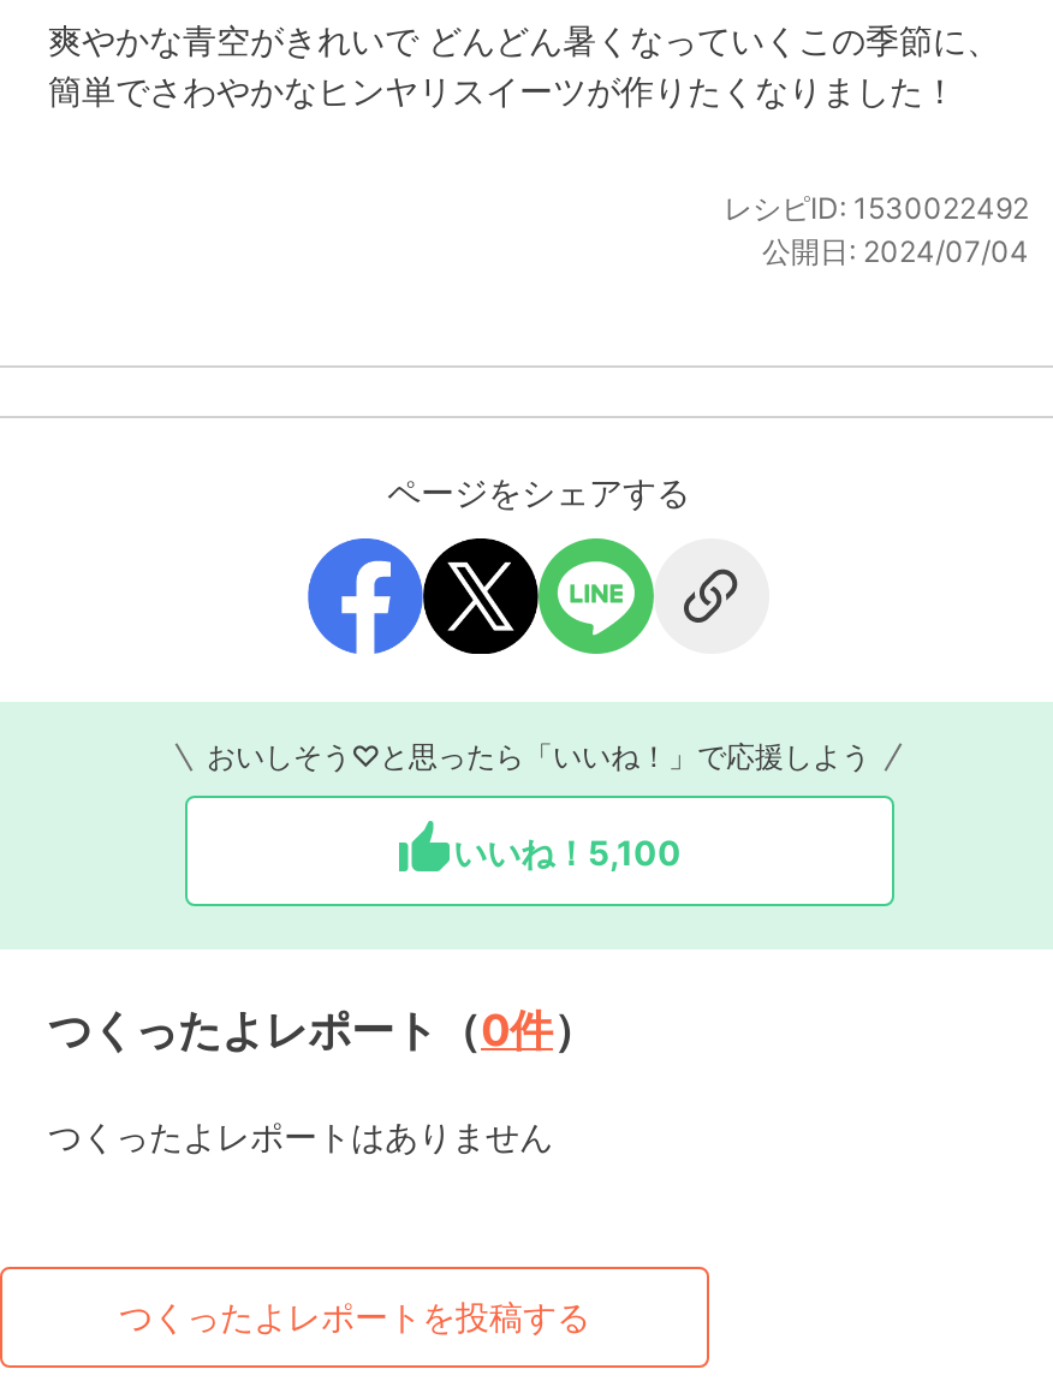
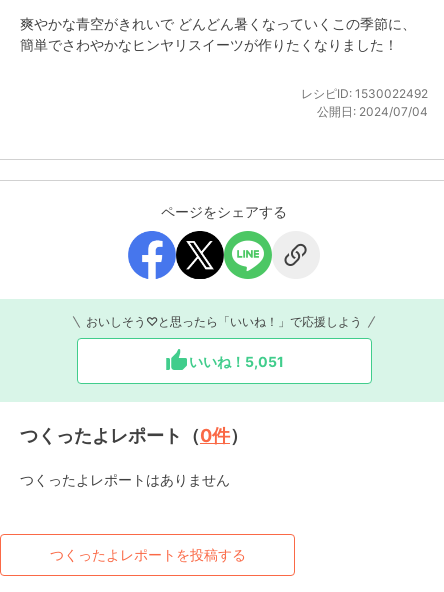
[453,831,682,871] いいね！5,100 -> [188,352,283,369] いいね！5,051

